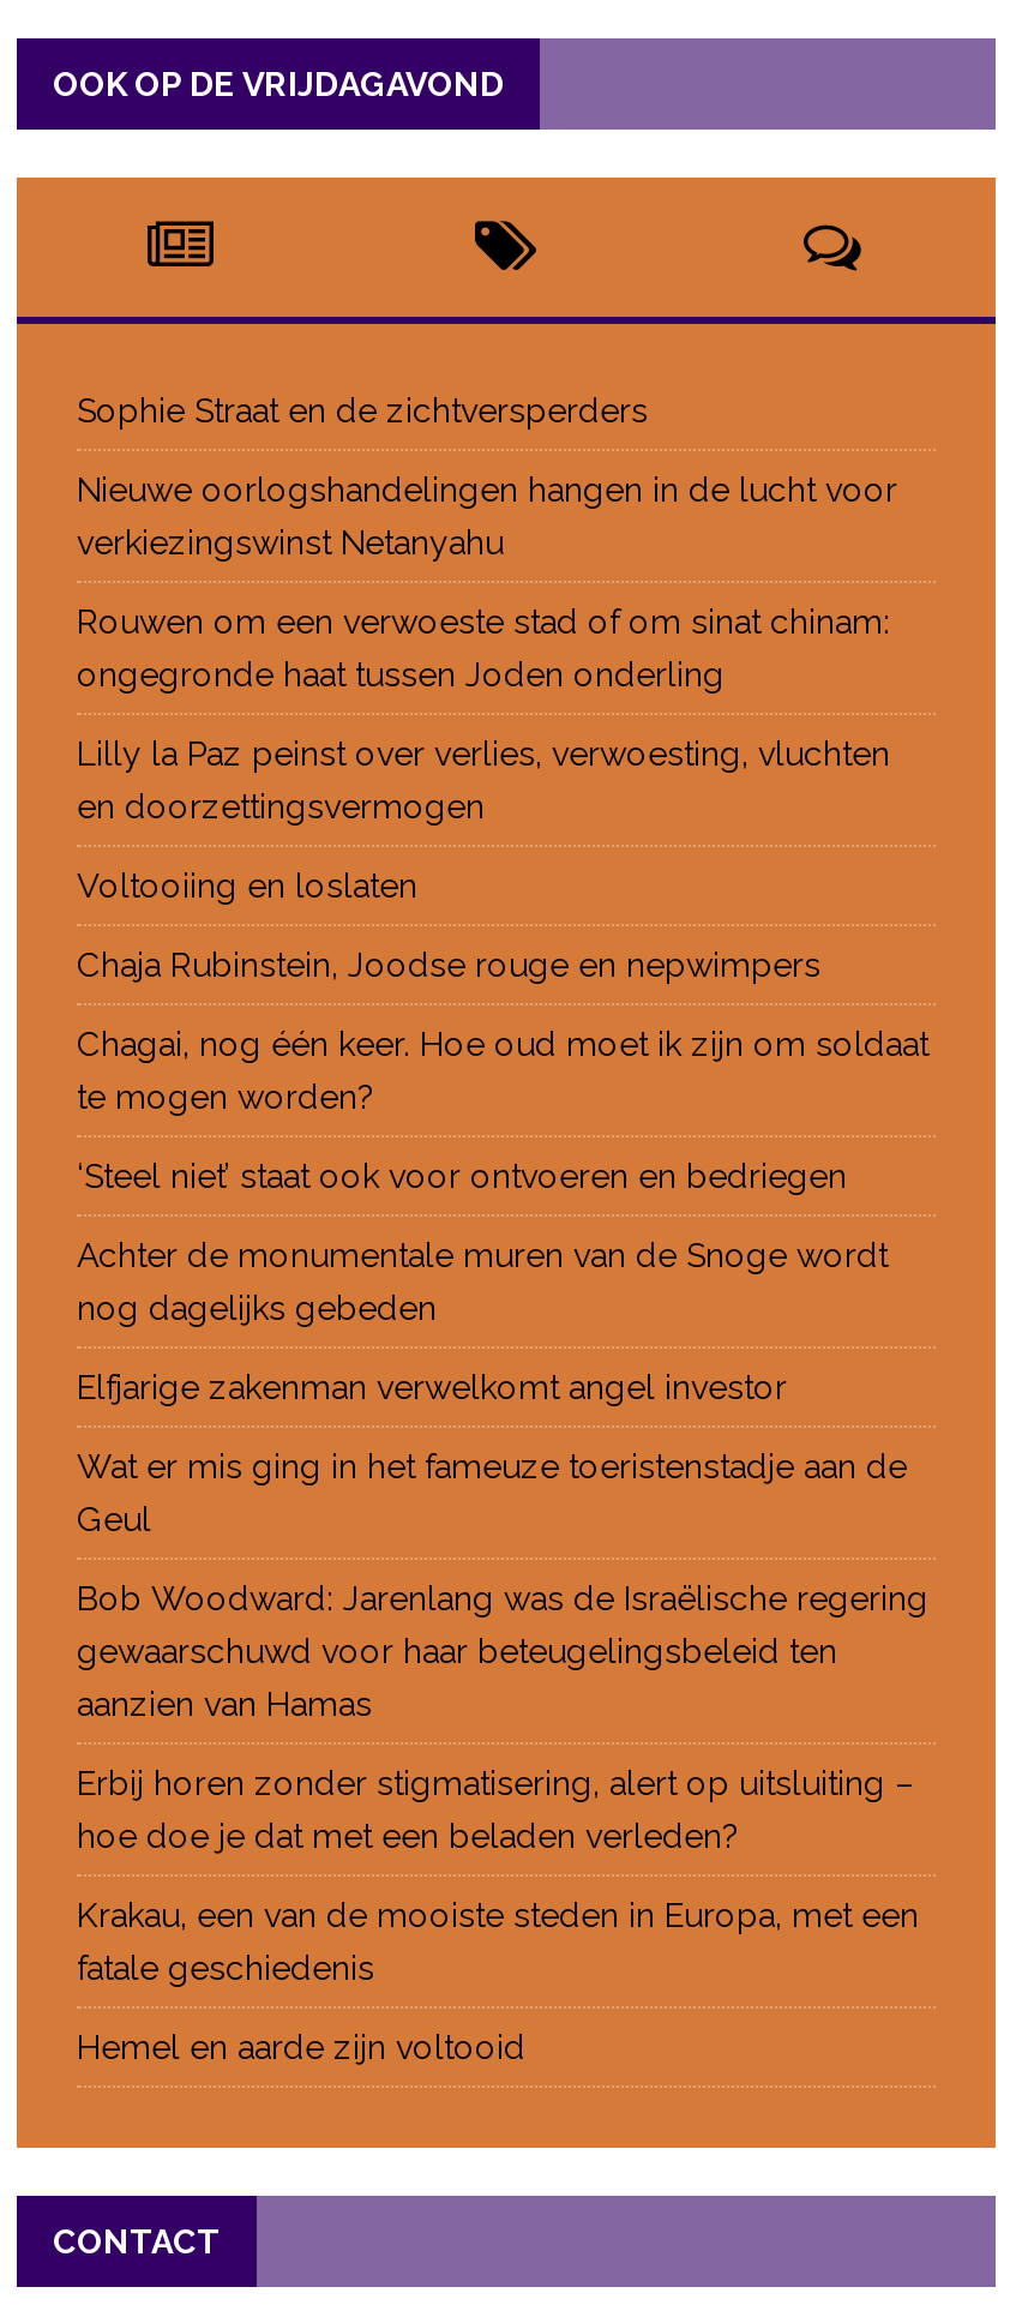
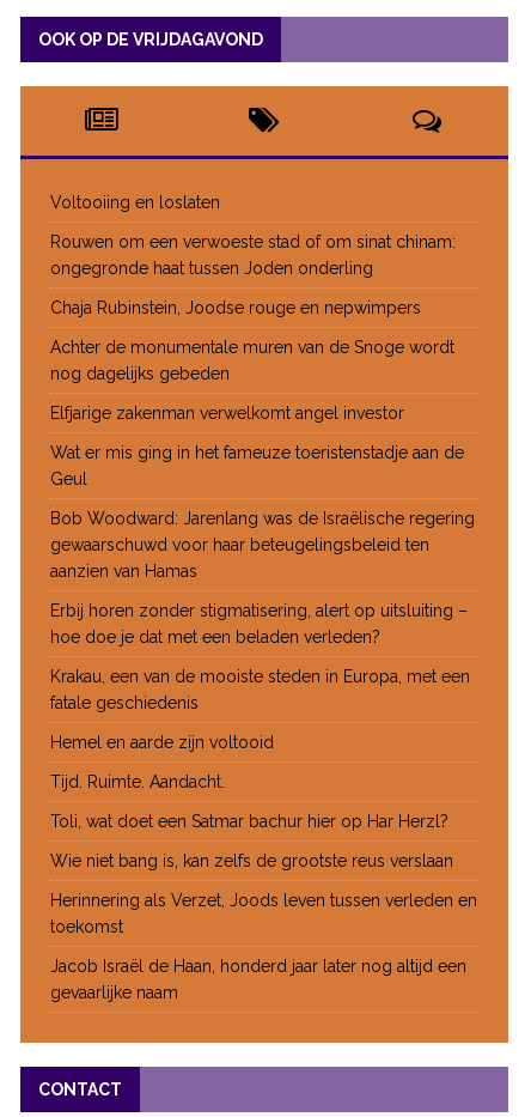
[77,390,897,561] Sophie Straat en de zichtversperders | Nieuwe oorlogshandelingen hangen in de lucht voor | verkiezingswinst Netanyahu -> none
moved [77,601,890,693] -> [50,232,456,278]: Rouwen om een verwoeste stad of om sinat chinam: | ongegronde haat tussen Joden onderling
[77,733,890,825] Lilly la Paz peinst over verlies, verwoesting, vluchten | en doorzettingsvermogen -> none
moved [77,865,417,904] -> [50,193,220,212]: Voltooiing en loslaten
moved [77,945,820,983] -> [50,298,421,317]: Chaja Rubinstein, Joodse rouge en nepwimpers
[77,1024,928,1194] Chagai, nog één keer. Hoe oud moet ik zijn om soldaat | te mogen worden? | ‘Steel niet’ staat ook voor ontvoeren en bedriegen -> none
moved [77,1235,928,2065] -> [50,338,475,752]: Achter de monumentale muren van de Snoge wordt | nog dagelijks gebeden | Elfjarige zakenman verwelkomt angel investor | ... | fatale geschiedenis | Hemel en aarde zijn voltooid
none -> [50,772,477,1002] Tijd. Ruimte. Aandacht. | Toli, wat doet een Satmar bachur hier op Har Herzl? | Wie niet bang is, kan zelfs de grootste reus verslaan | Herinnering als Verzet, Joods leven tussen verleden en | toekomst | Jacob Israël de Haan, honderd jaar later nog altijd een | gevaarlijke naam

